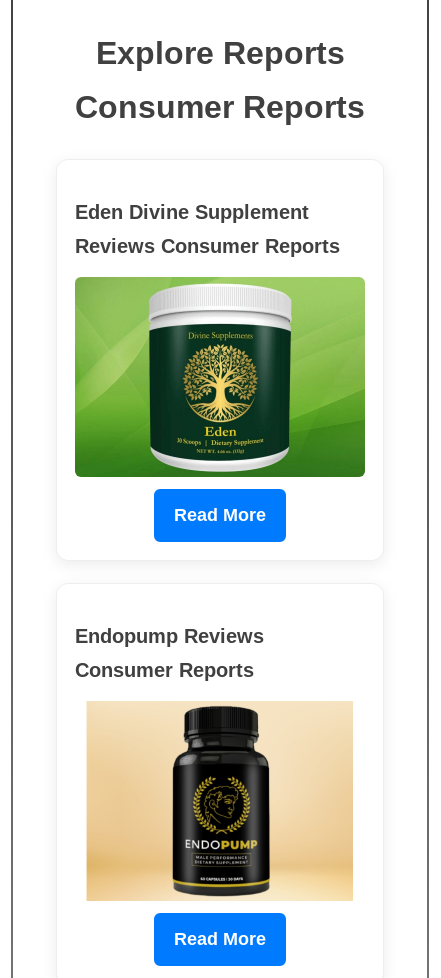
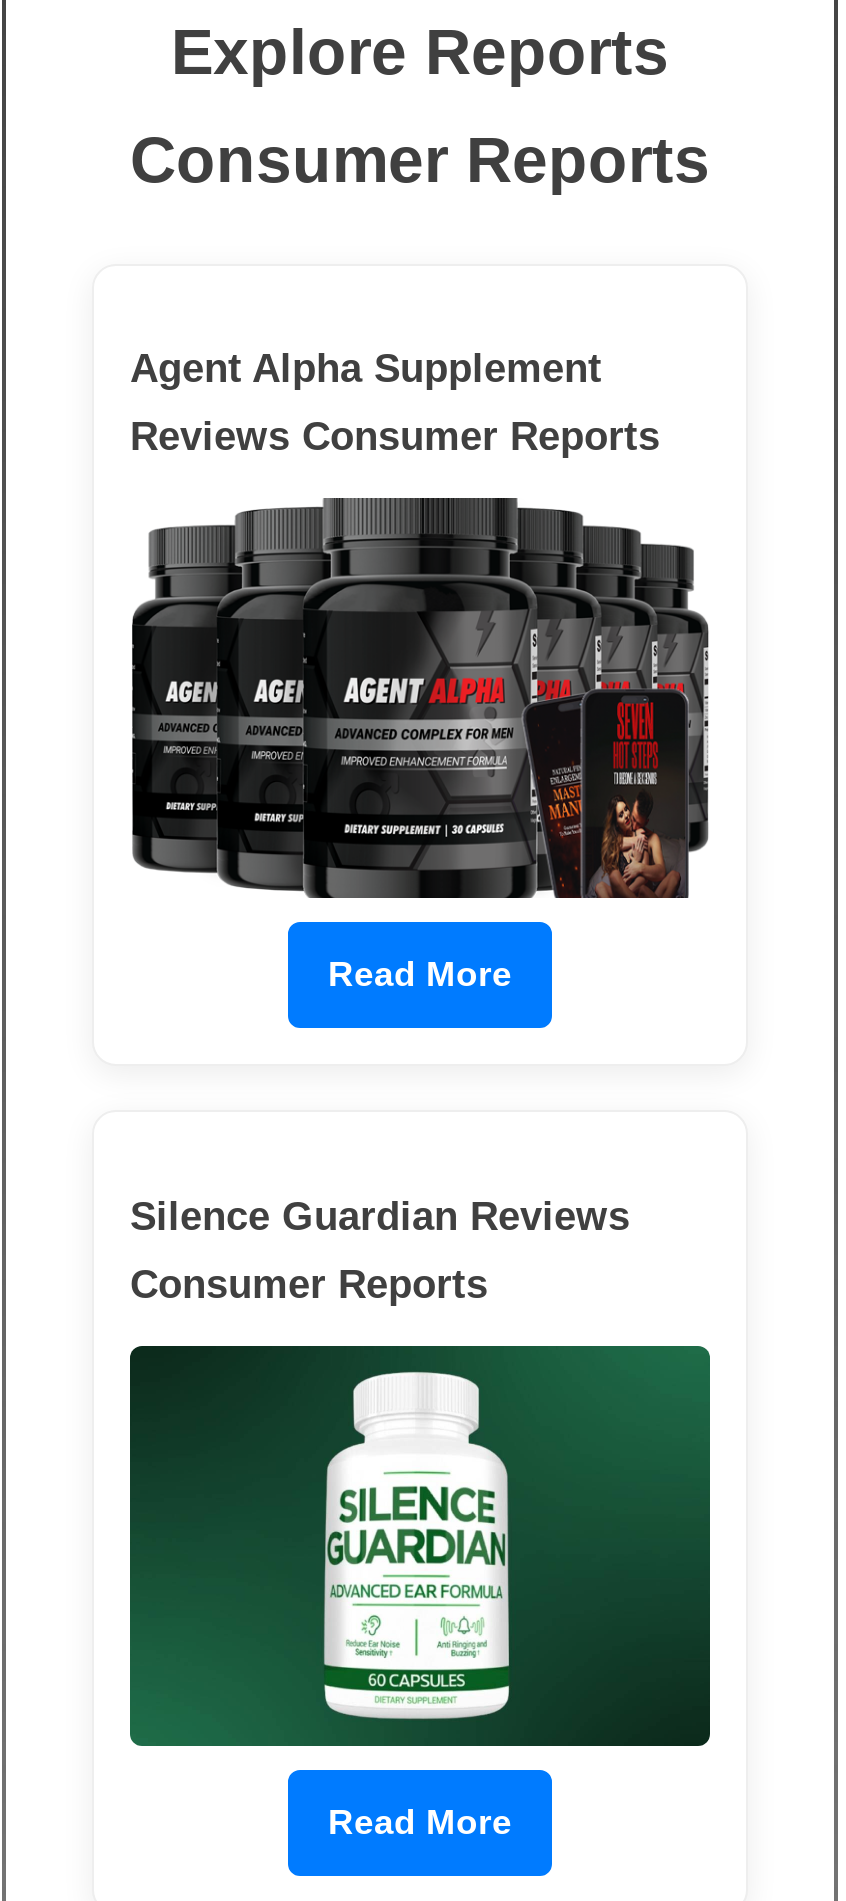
[75,201,309,223] Eden Divine Supplement -> [130,347,602,391] Agent Alpha Supplement
[74,276,366,478] [image] -> [130,497,710,899] [image]
[75,625,264,647] Endopump Reviews -> [130,1194,630,1238] Silence Guardian Reviews
[75,700,365,901] [image] -> [128,1343,712,1749] [image]

